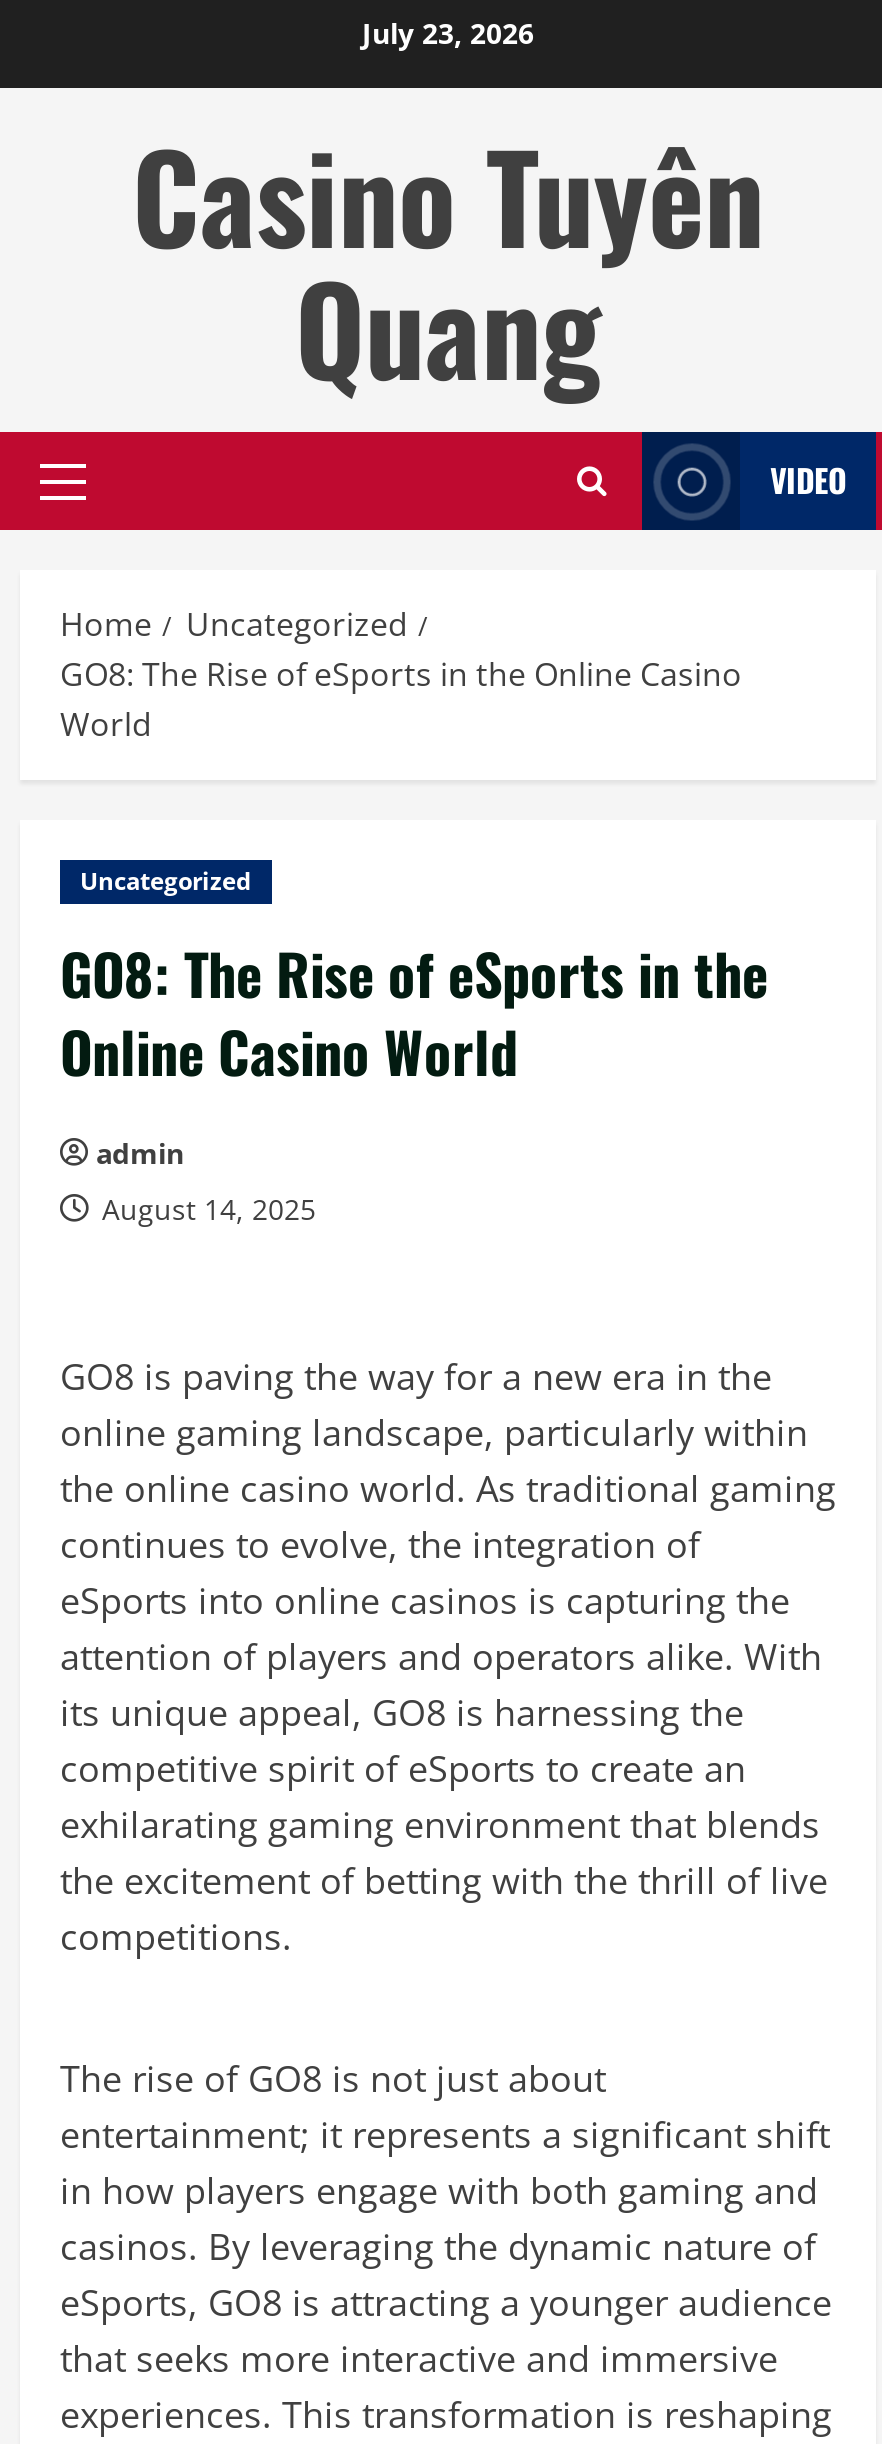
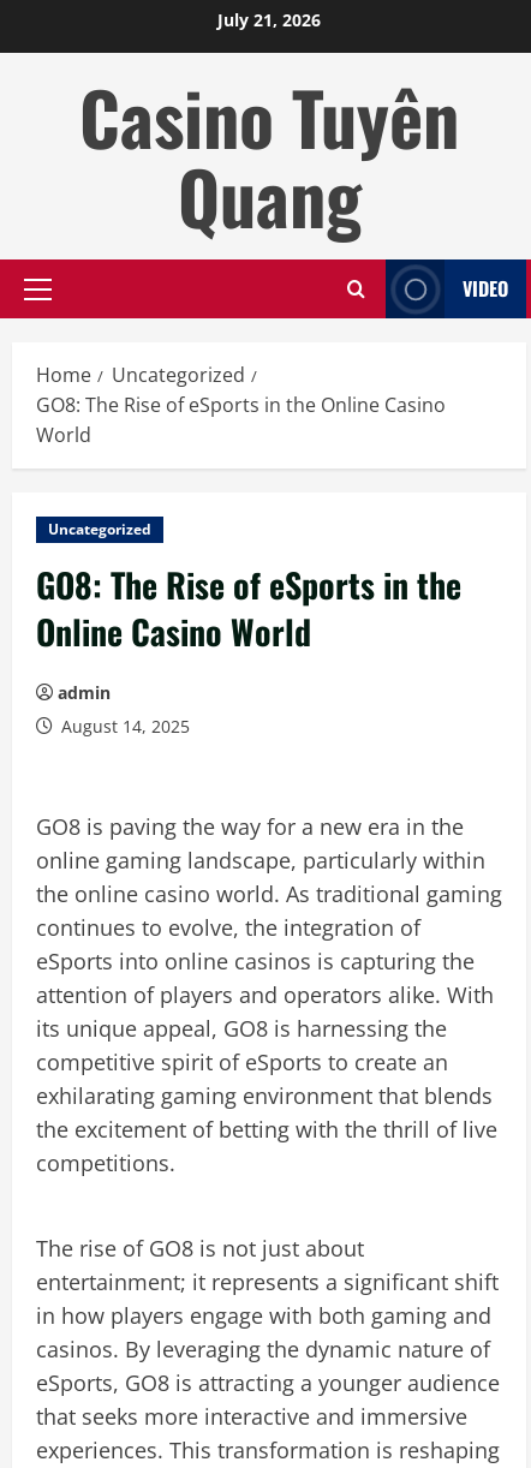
[362,14,534,52] July 23, 2026 -> [217,8,321,31] July 21, 2026

